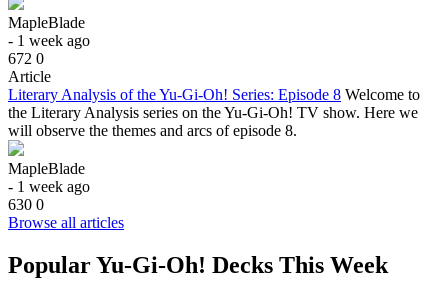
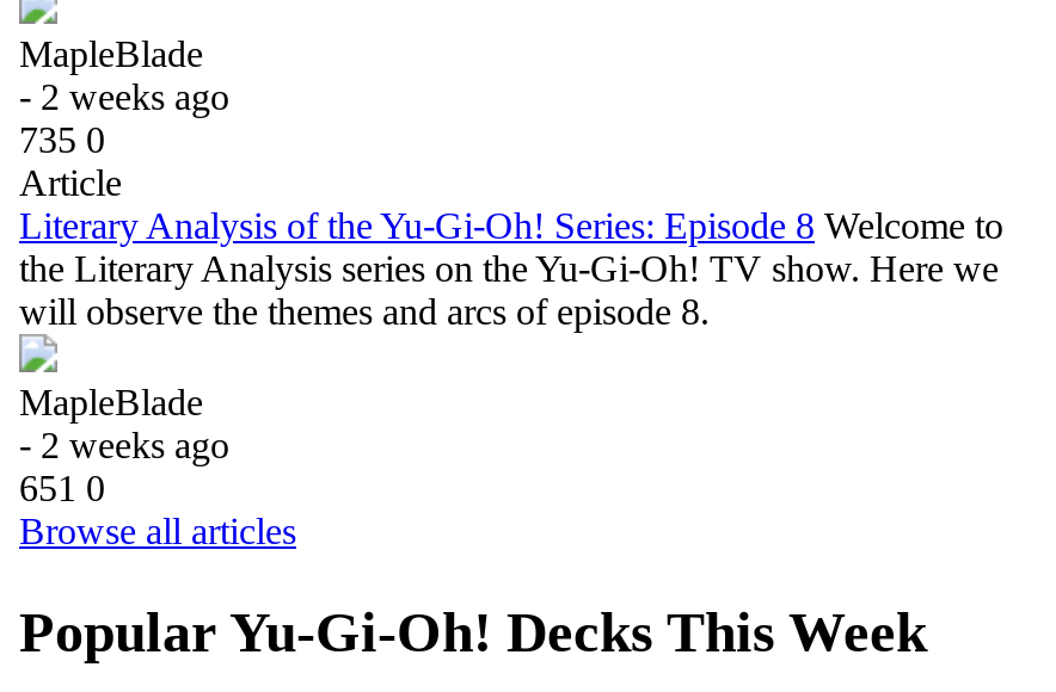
[8,32,90,49] - 1 week ago -> [19,75,229,116] - 2 weeks ago
[8,50,44,67] 672 0 -> [19,118,105,159] 735 0
[8,178,90,195] - 1 week ago -> [19,424,229,464] - 2 weeks ago
[8,196,44,213] 630 0 -> [19,467,105,507] 651 0

